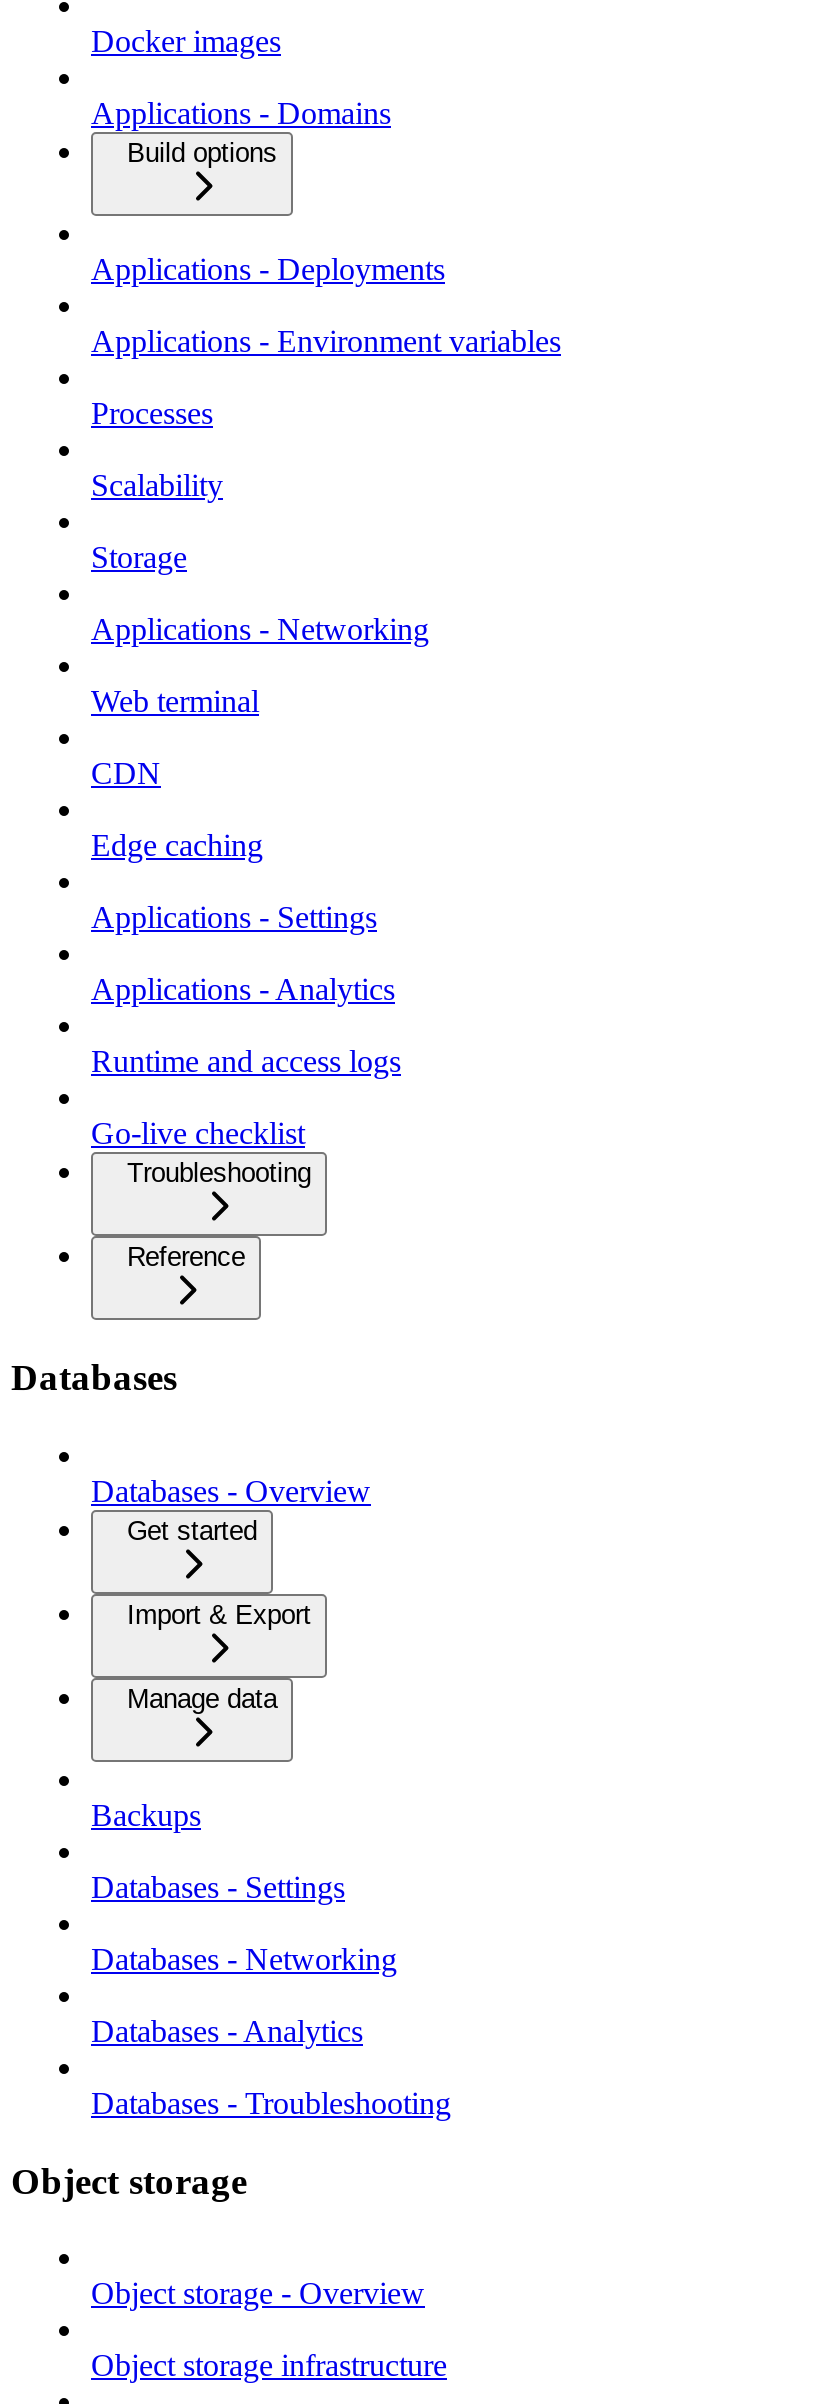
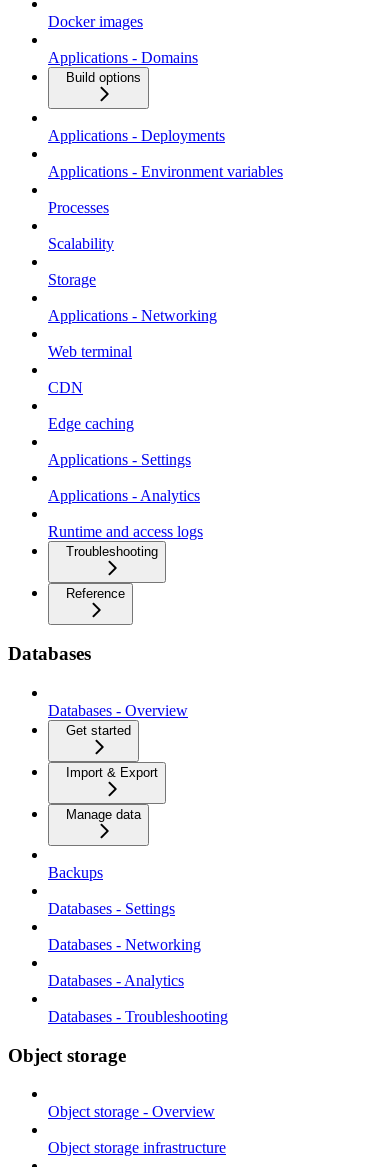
[91,1115,305,1149] Go-live checklist -> none

